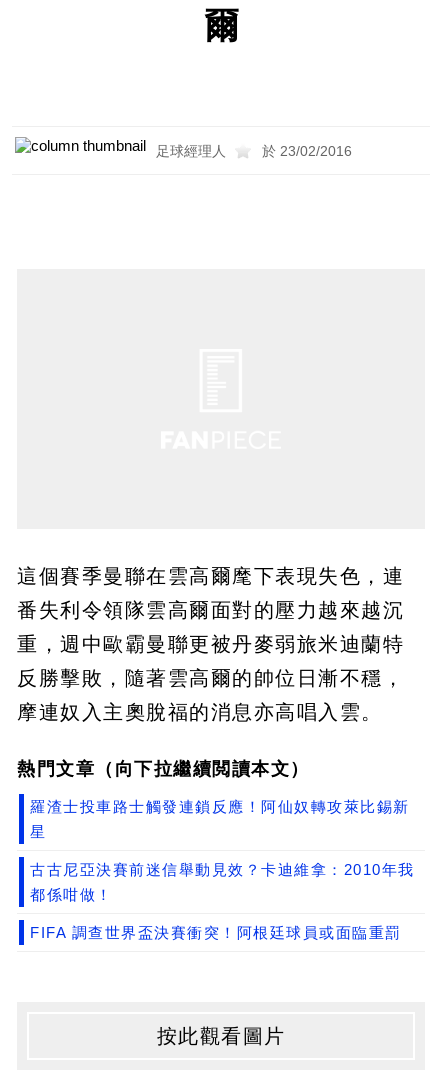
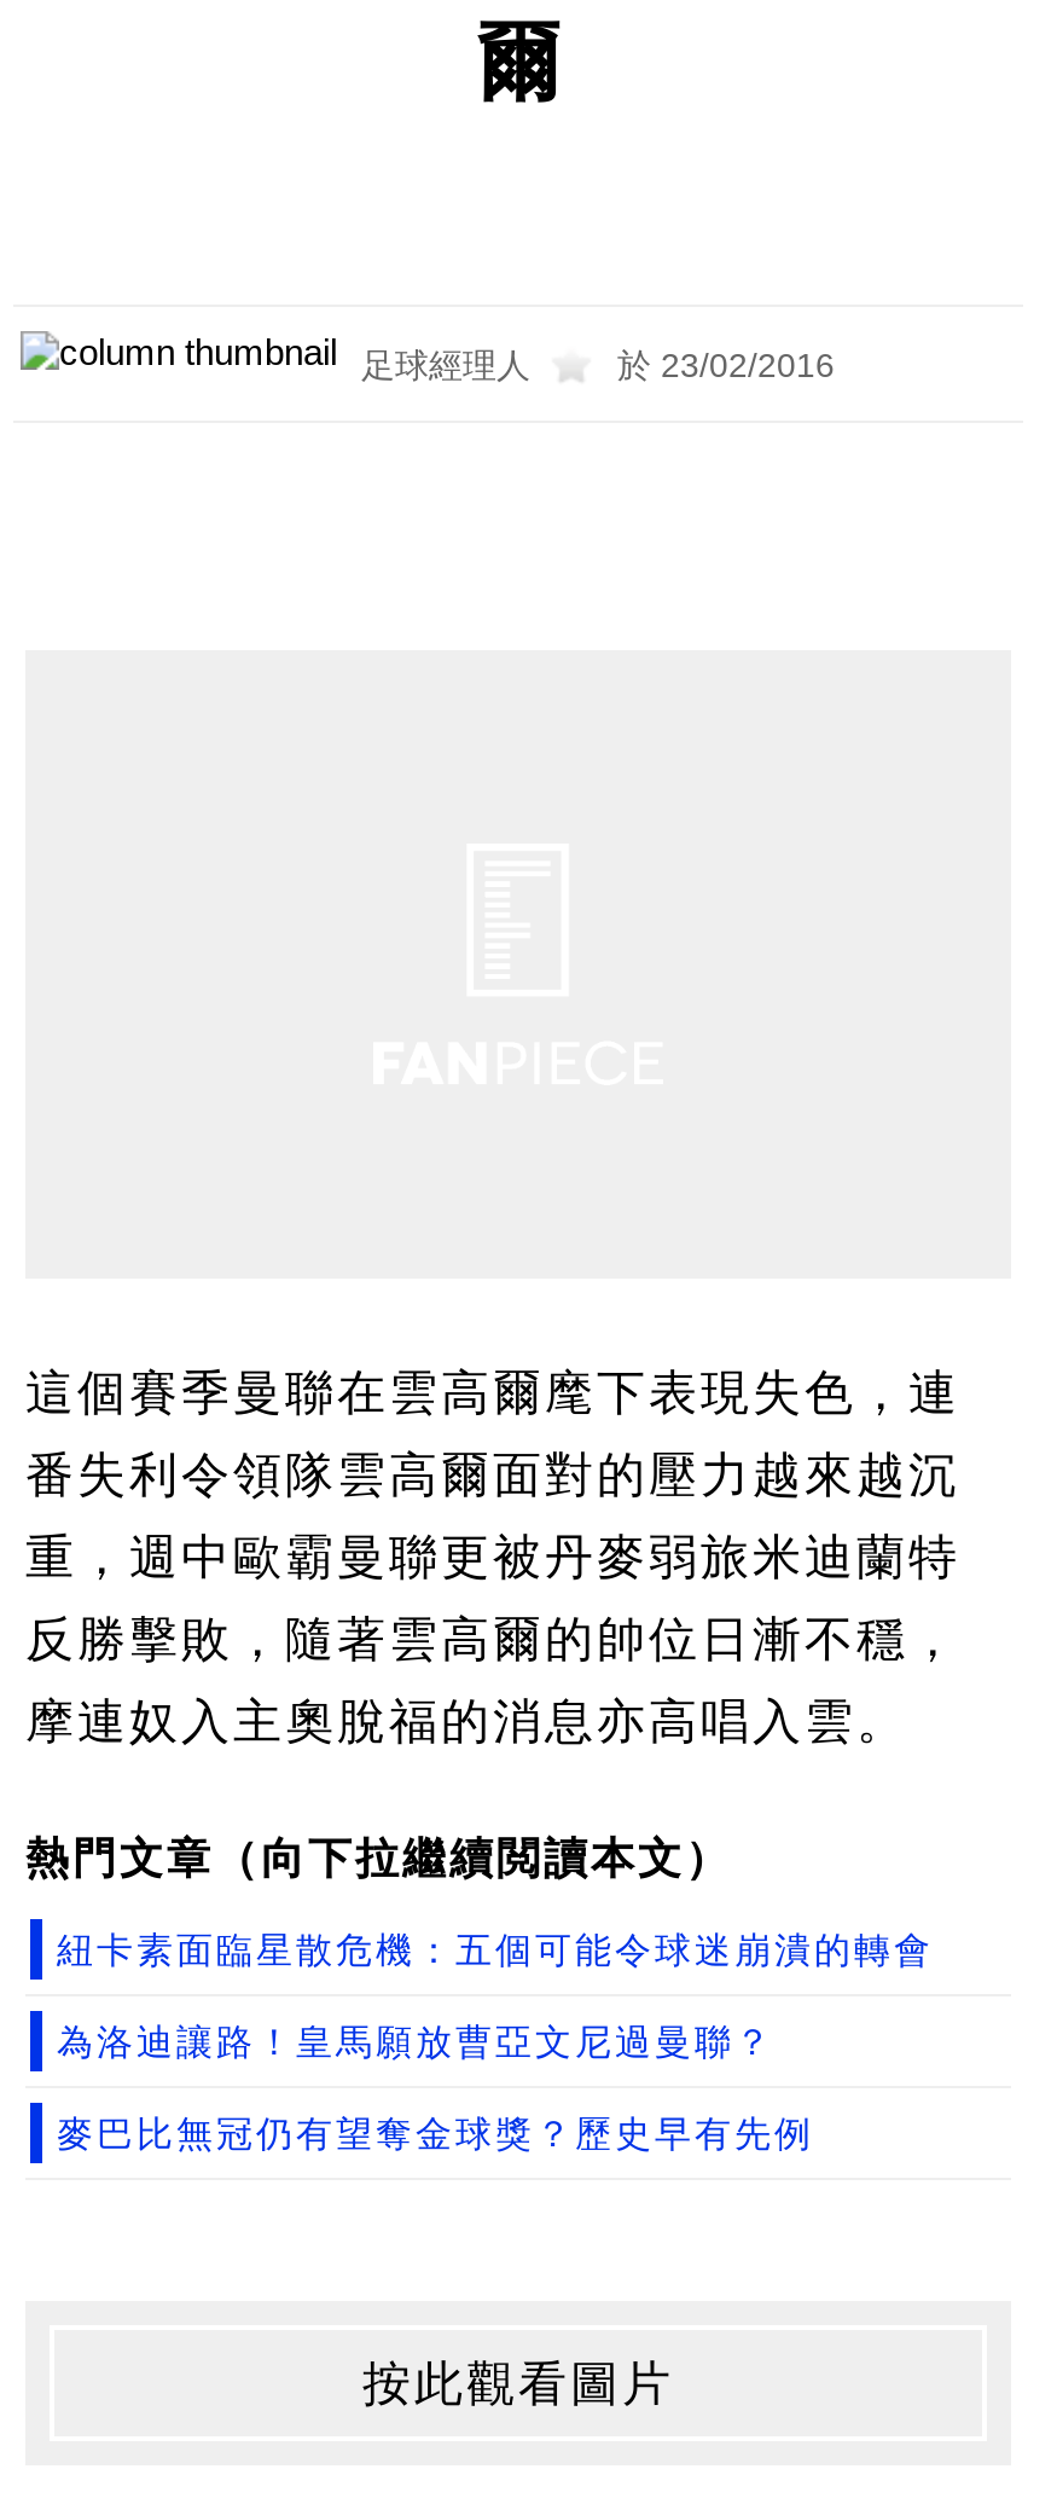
[30,798,414,941] 羅渣士投車路士觸發連鎖反應！阿仙奴轉攻萊比錫新 | 星 | 古古尼亞決賽前迷信舉動見效？卡迪維拿：2010年我 | 都係咁做！ | FIFA 調查世界盃決賽衝突！阿根廷球員或面臨重罰 -> [57,1929,934,2154] 紐卡素面臨星散危機：五個可能令球迷崩潰的轉會 | 為洛迪讓路！皇馬願放曹亞文尼過曼聯？ | 麥巴比無冠仍有望奪金球獎？歷史早有先例

